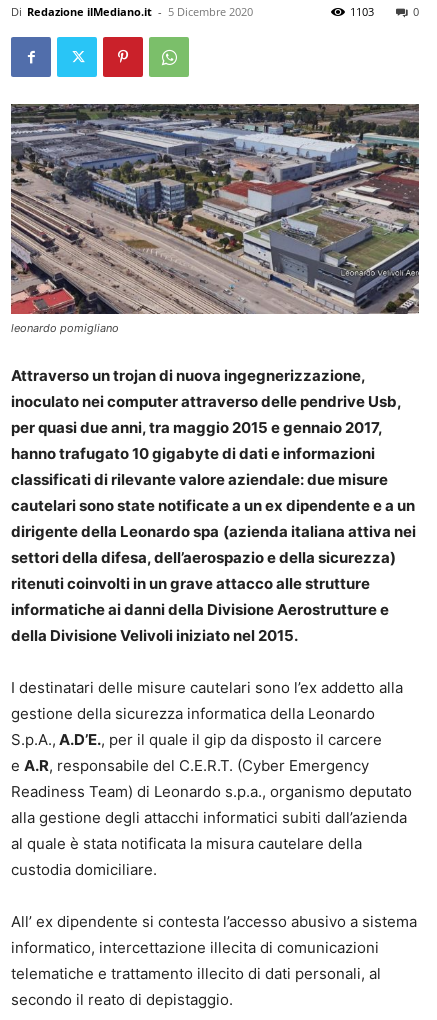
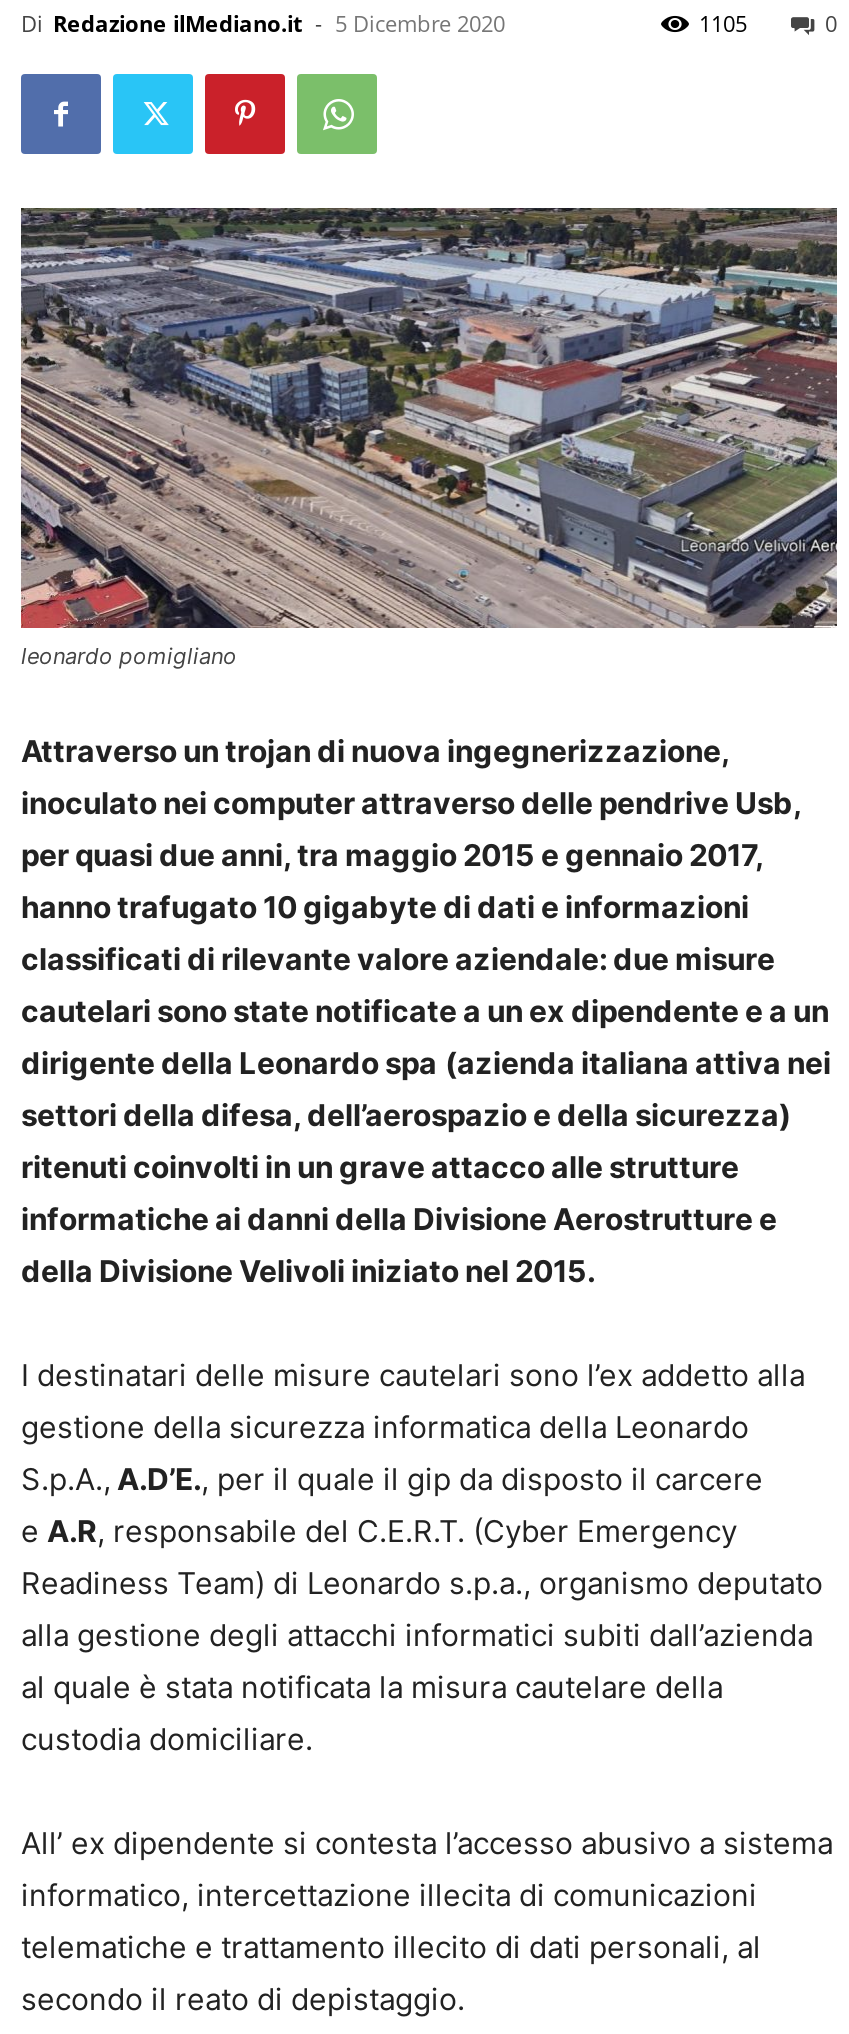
[350,4,374,19] 1103 -> [699,8,747,38] 1105

